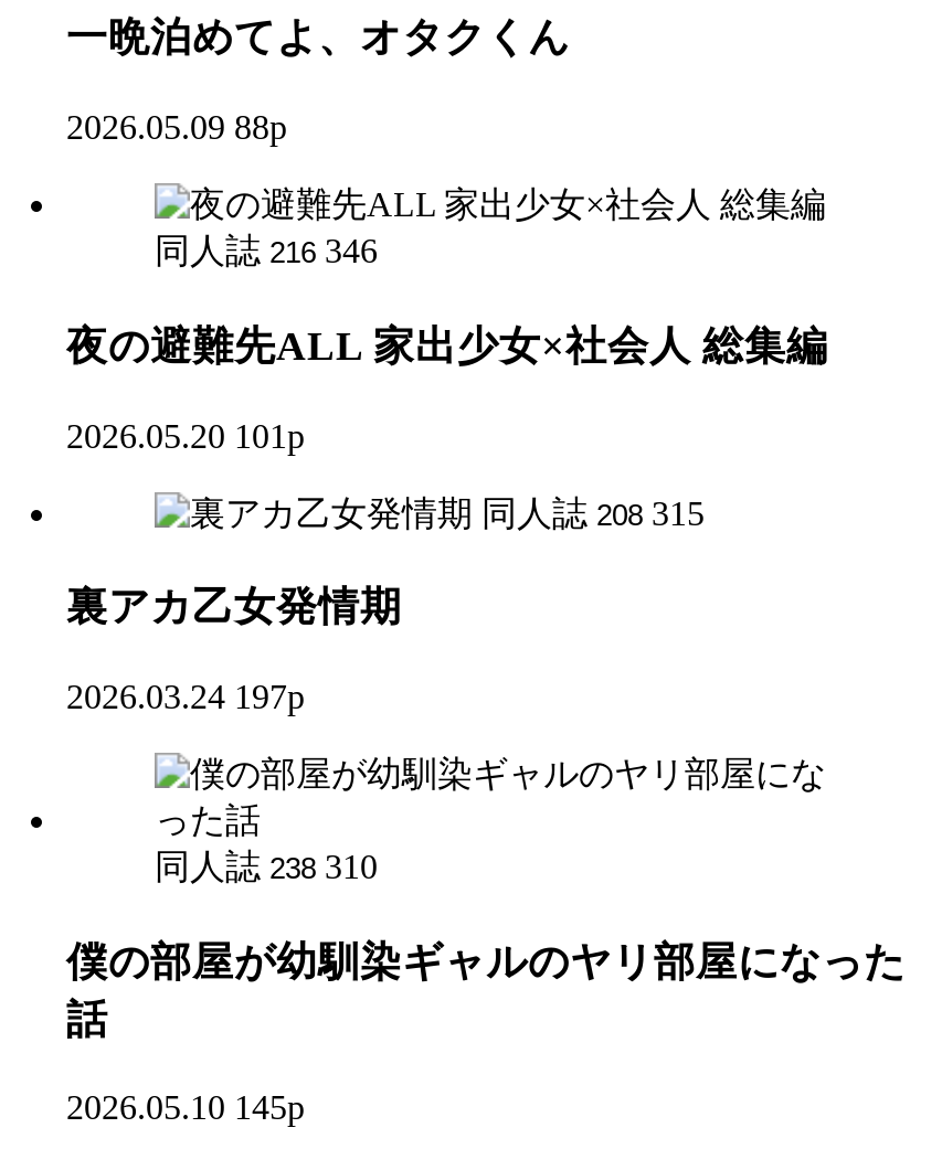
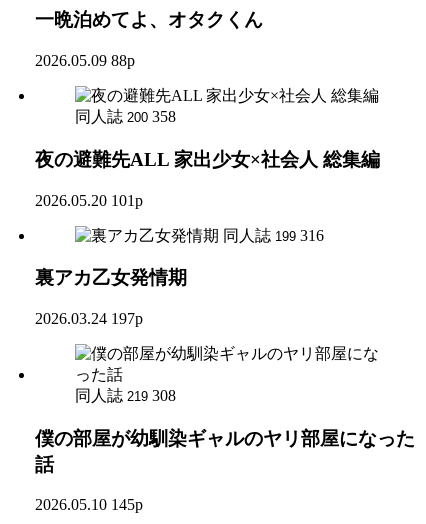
[155,232,378,270] 同人誌 216 346 -> [75,108,176,125] 同人誌 200 358
[481,493,705,531] 同人誌 208 315 -> [223,226,324,243] 同人誌 199 316
[155,847,378,885] 同人誌 238 310 -> [75,387,176,404] 同人誌 219 308

